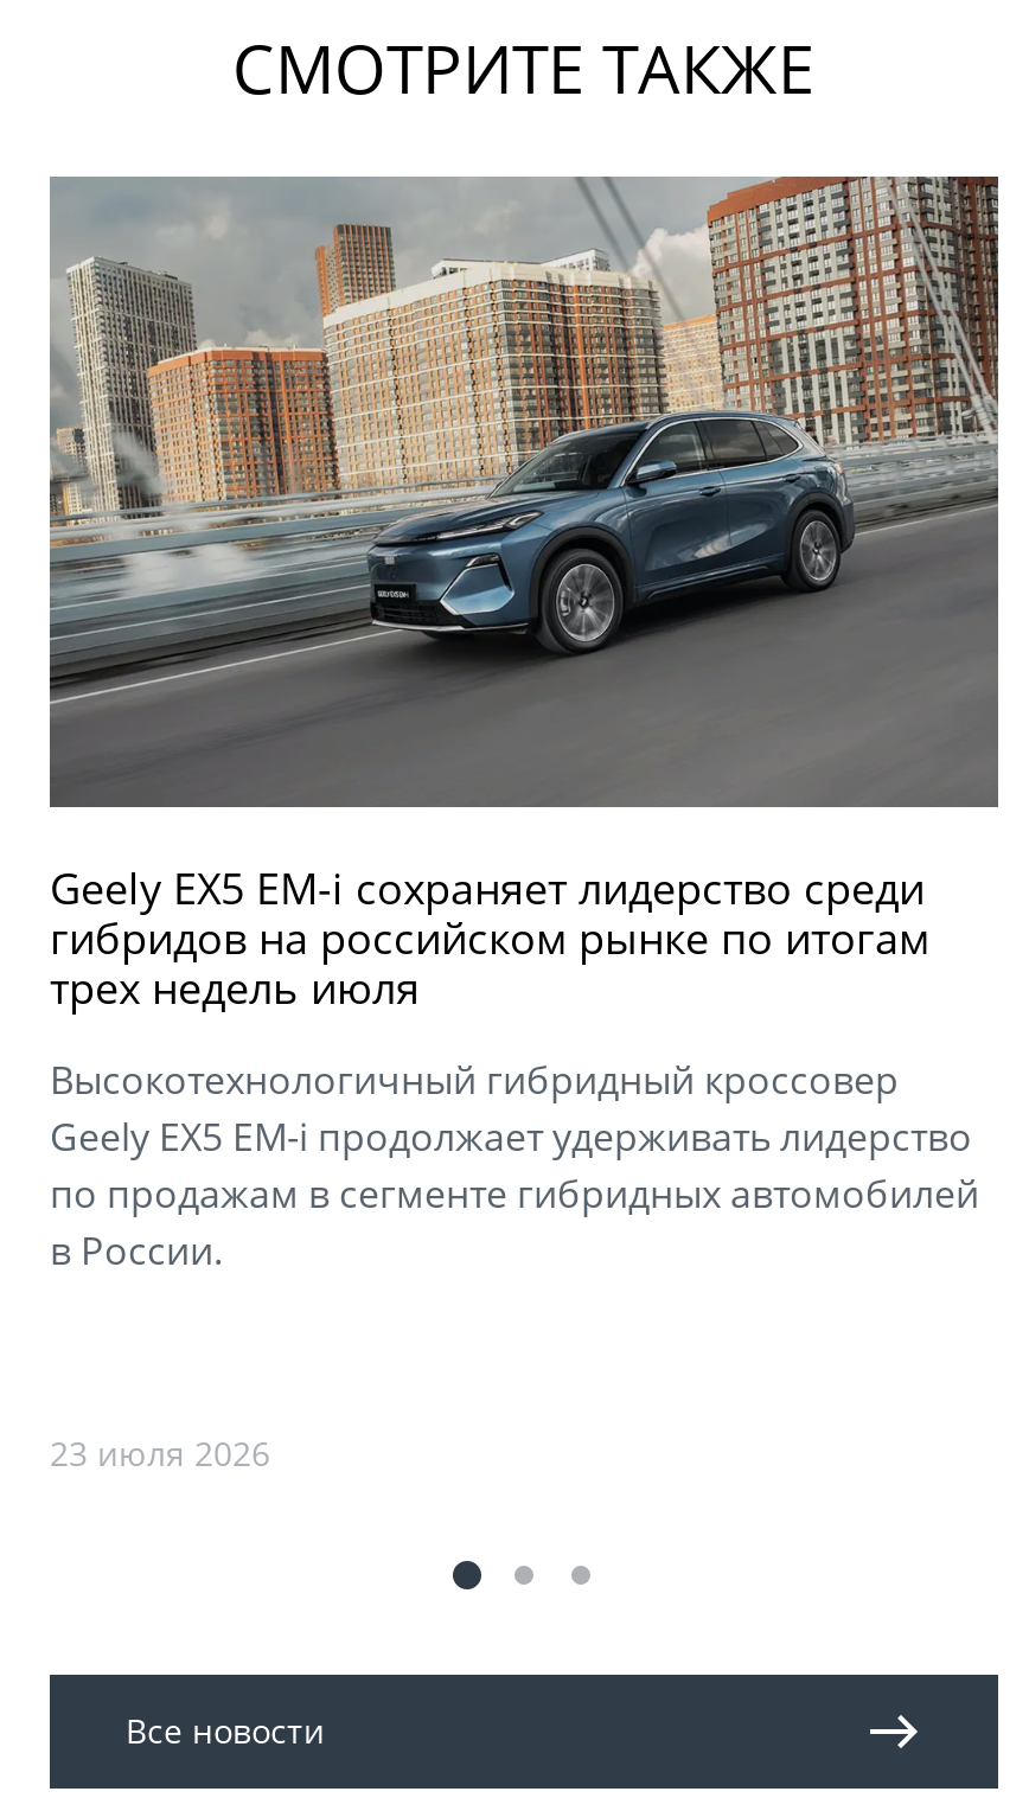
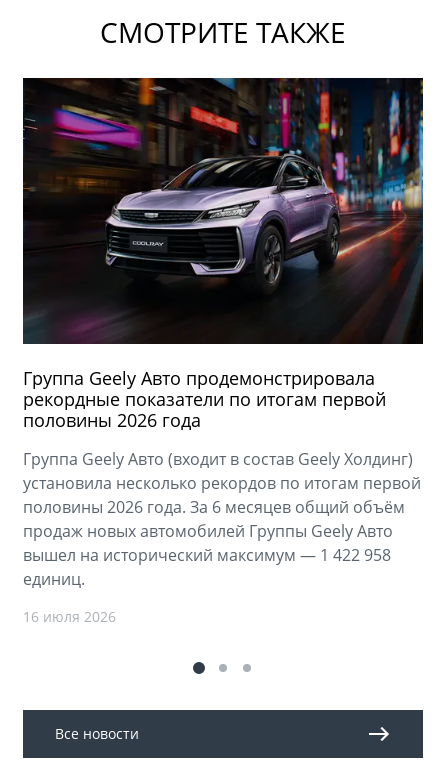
[47,174,1001,1017] [image] | Geely EX5 EM-i сохраняет лидерство среди | гибридов на российском рынке по итогам | трех недель июля -> [22,77,424,432] [image] | Группа Geely Авто продемонстрировала | рекордные показатели по итогам первой | половины 2026 года
[50,1055,979,1278] Высокотехнологичный гибридный кроссовер | Geely EX5 EM-i продолжает удерживать лидерство | по продажам в сегменте гибридных автомобилей | в России. -> [23,448,421,590] Группа Geely Авто (входит в состав Geely Холдинг) | установила несколько рекордов по итогам первой | половины 2026 года. За 6 месяцев общий объём | продаж новых автомобилей Группы Geely Авто | вышел на исторический максимум — 1 422 958 | единиц.
[50,1432,270,1477] 23 июля 2026 -> [23,607,116,626] 16 июля 2026

